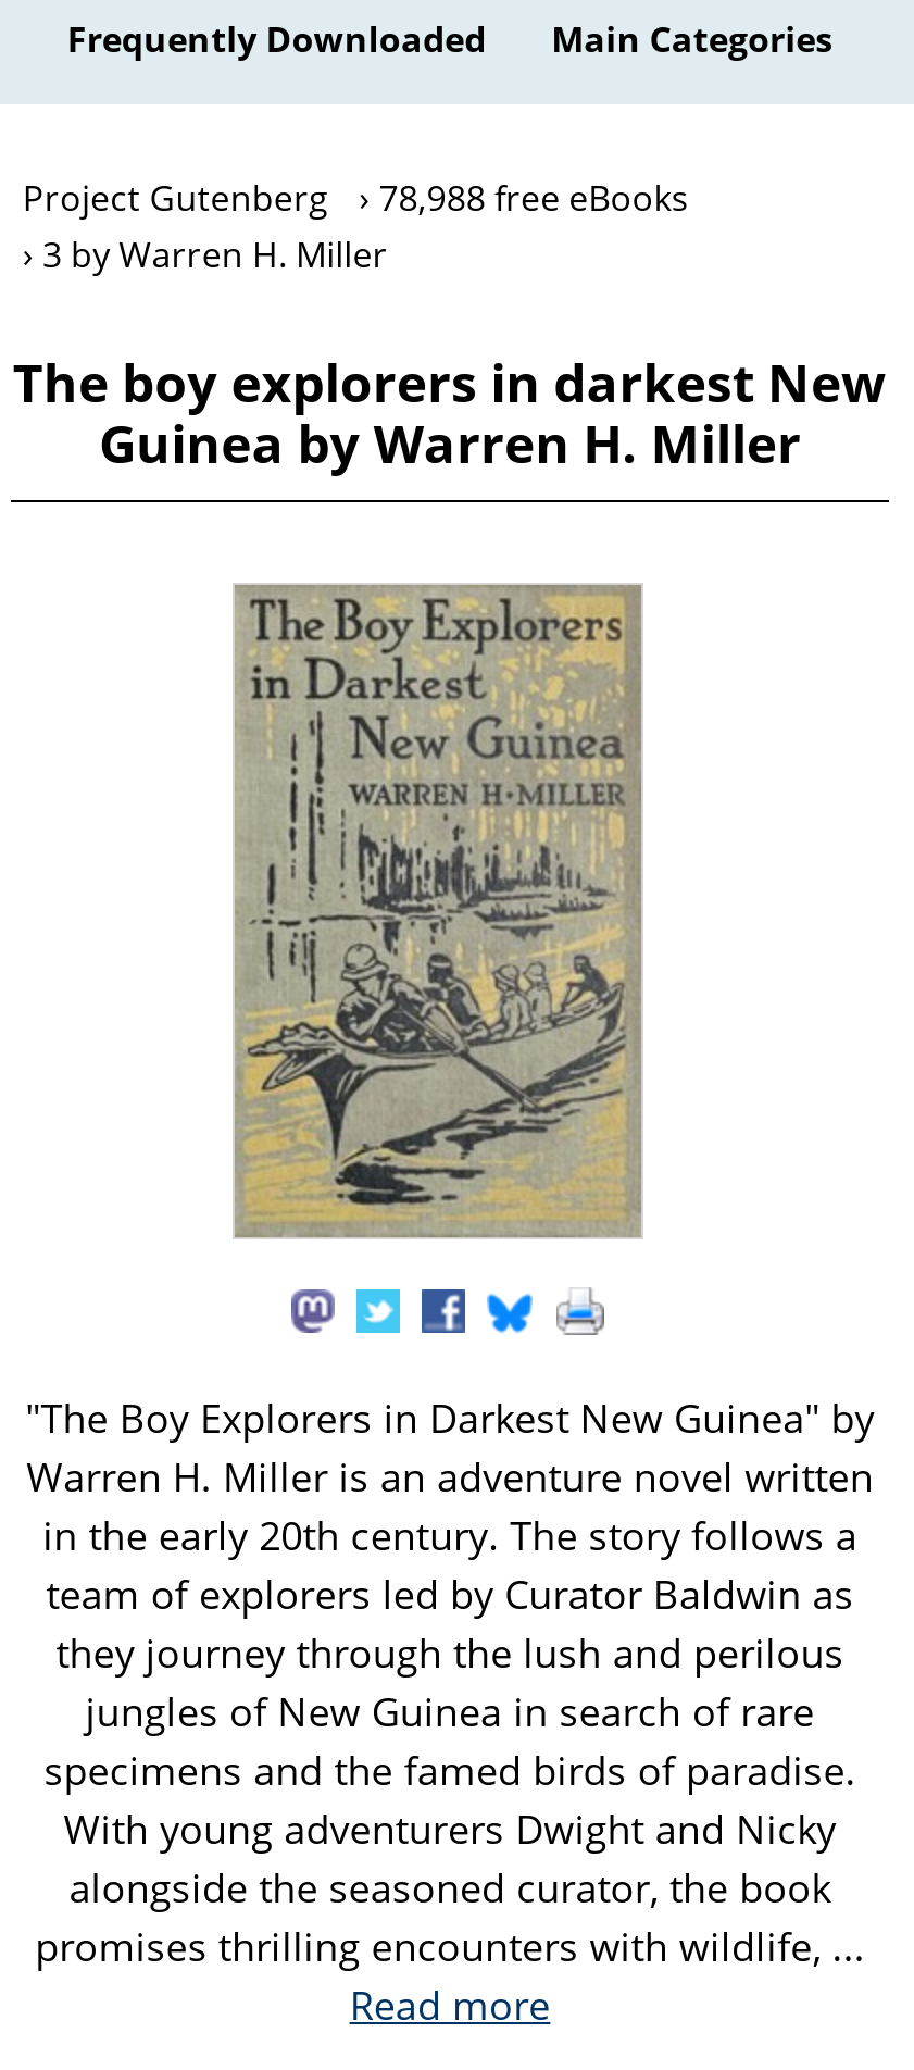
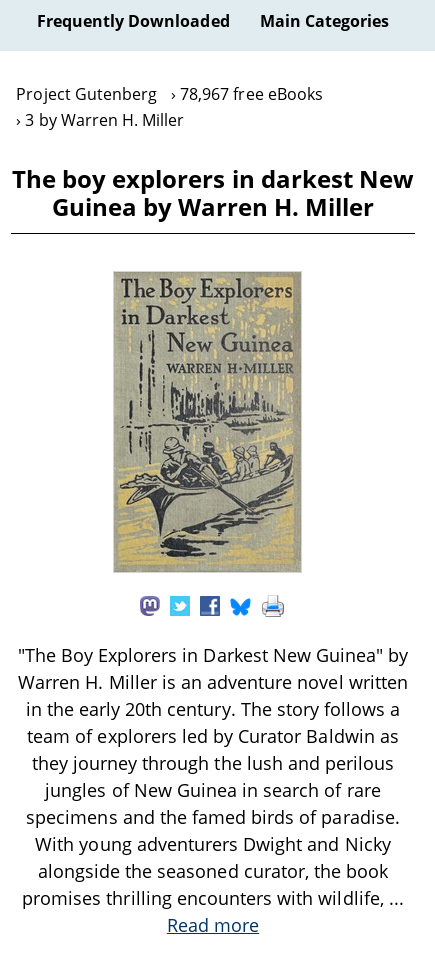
[23,174,689,222] Project Gutenberg 78,988 free eBooks -> [16,83,323,105] Project Gutenberg 78,967 free eBooks

